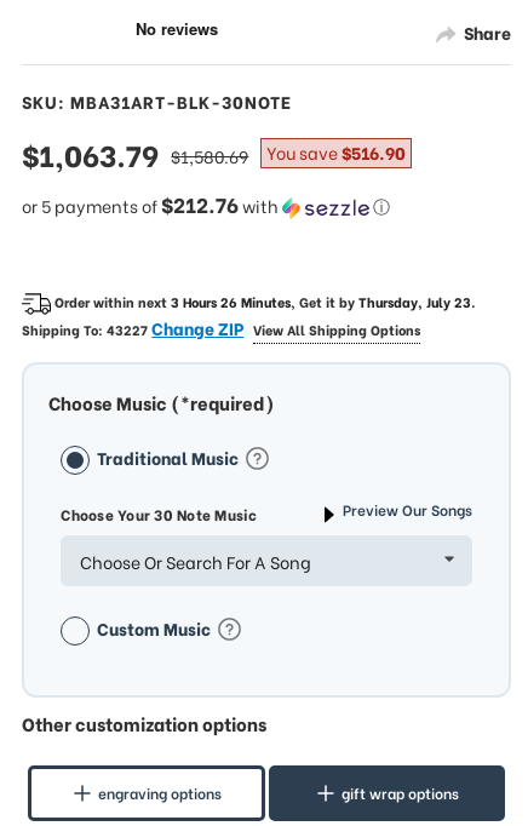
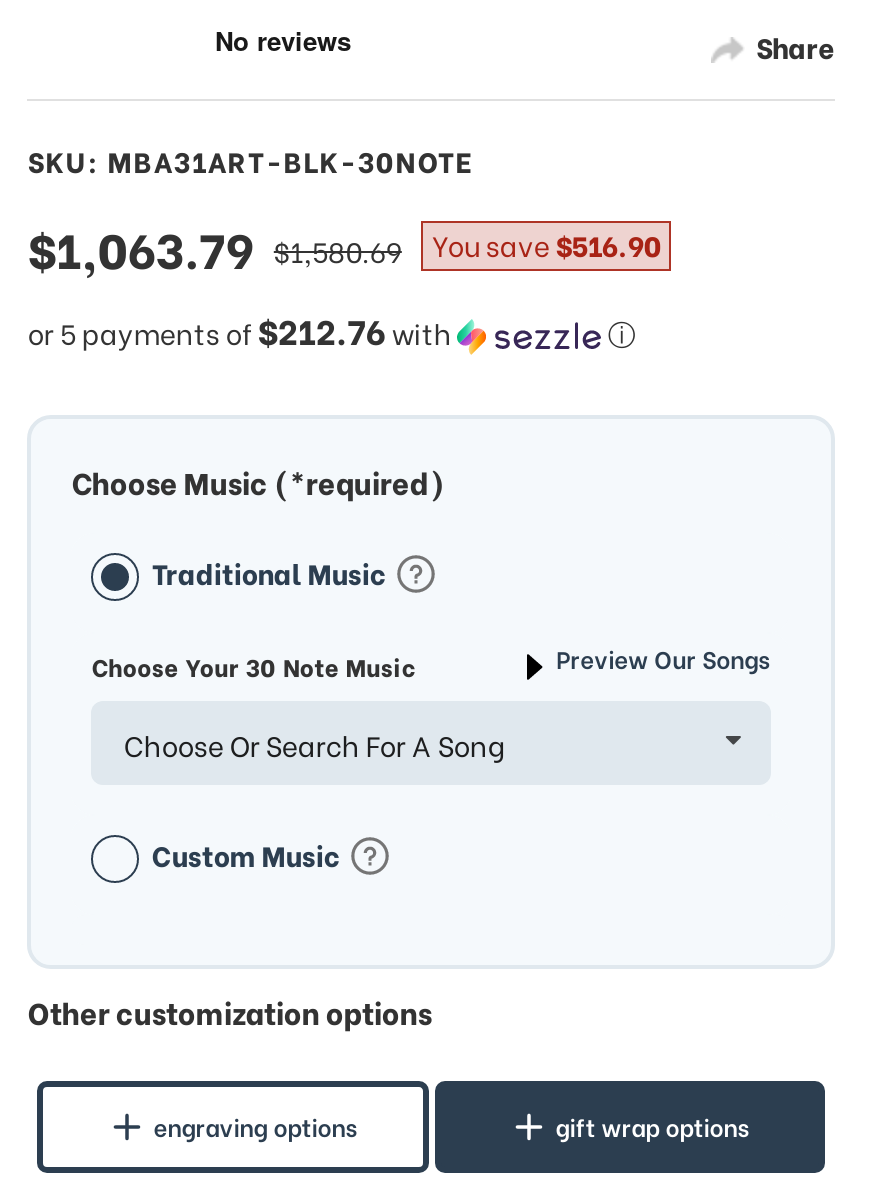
[22,292,476,340] Order within next 3 Hours 26 Minutes, Get it by Thursday, July 23. | Shipping To: 43227 Change ZIP View All Shipping Options -> none

